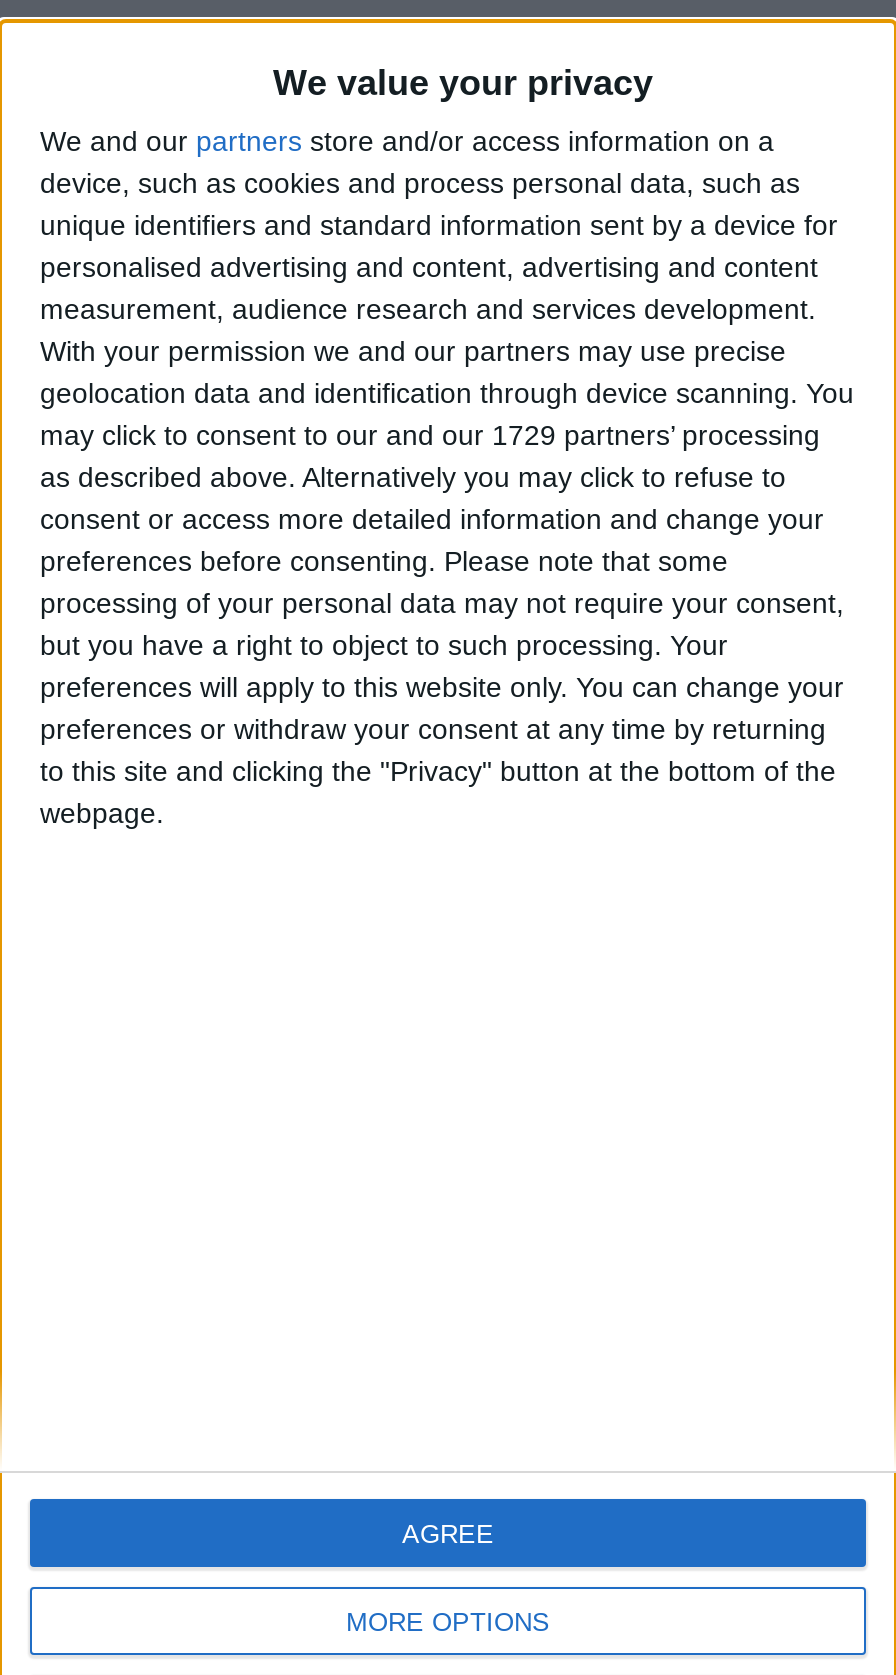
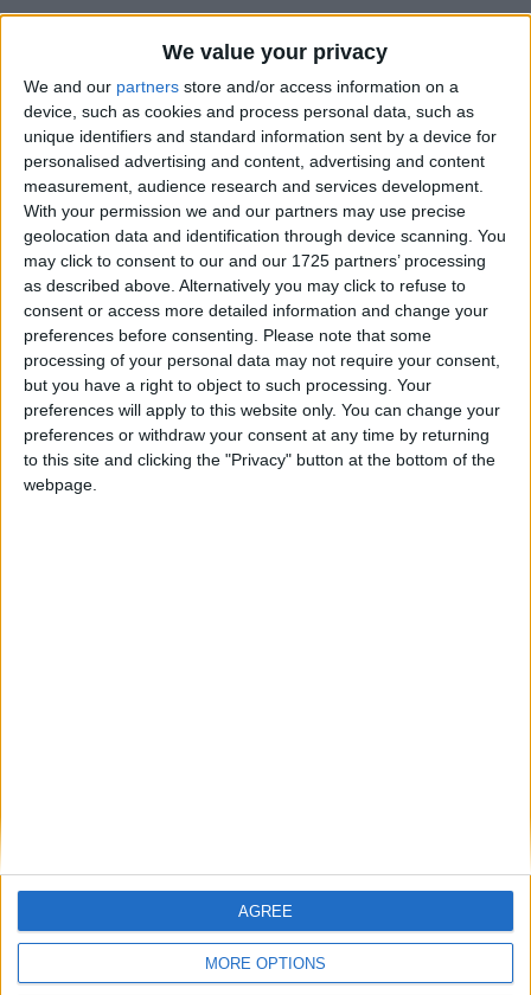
[40,419,820,451] may click to consent to our and our 1729 partners’ processing -> [24,251,486,270] may click to consent to our and our 1725 partners’ processing

